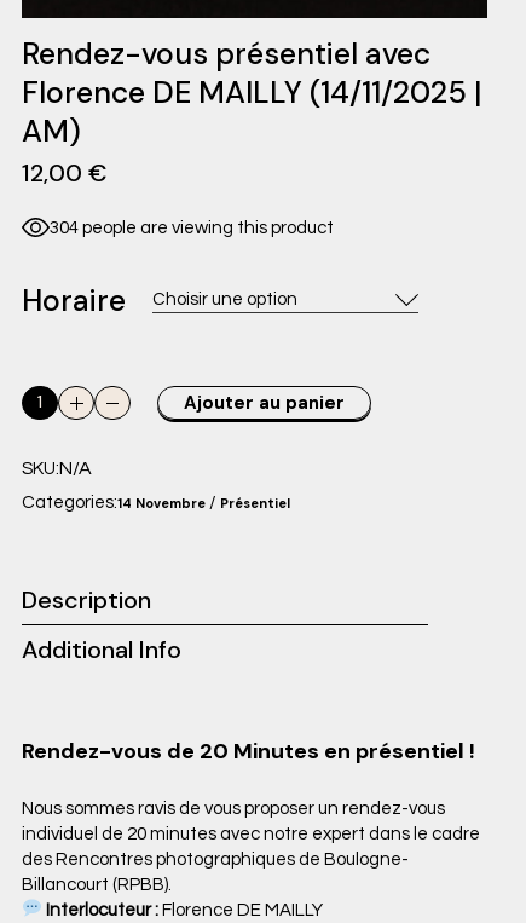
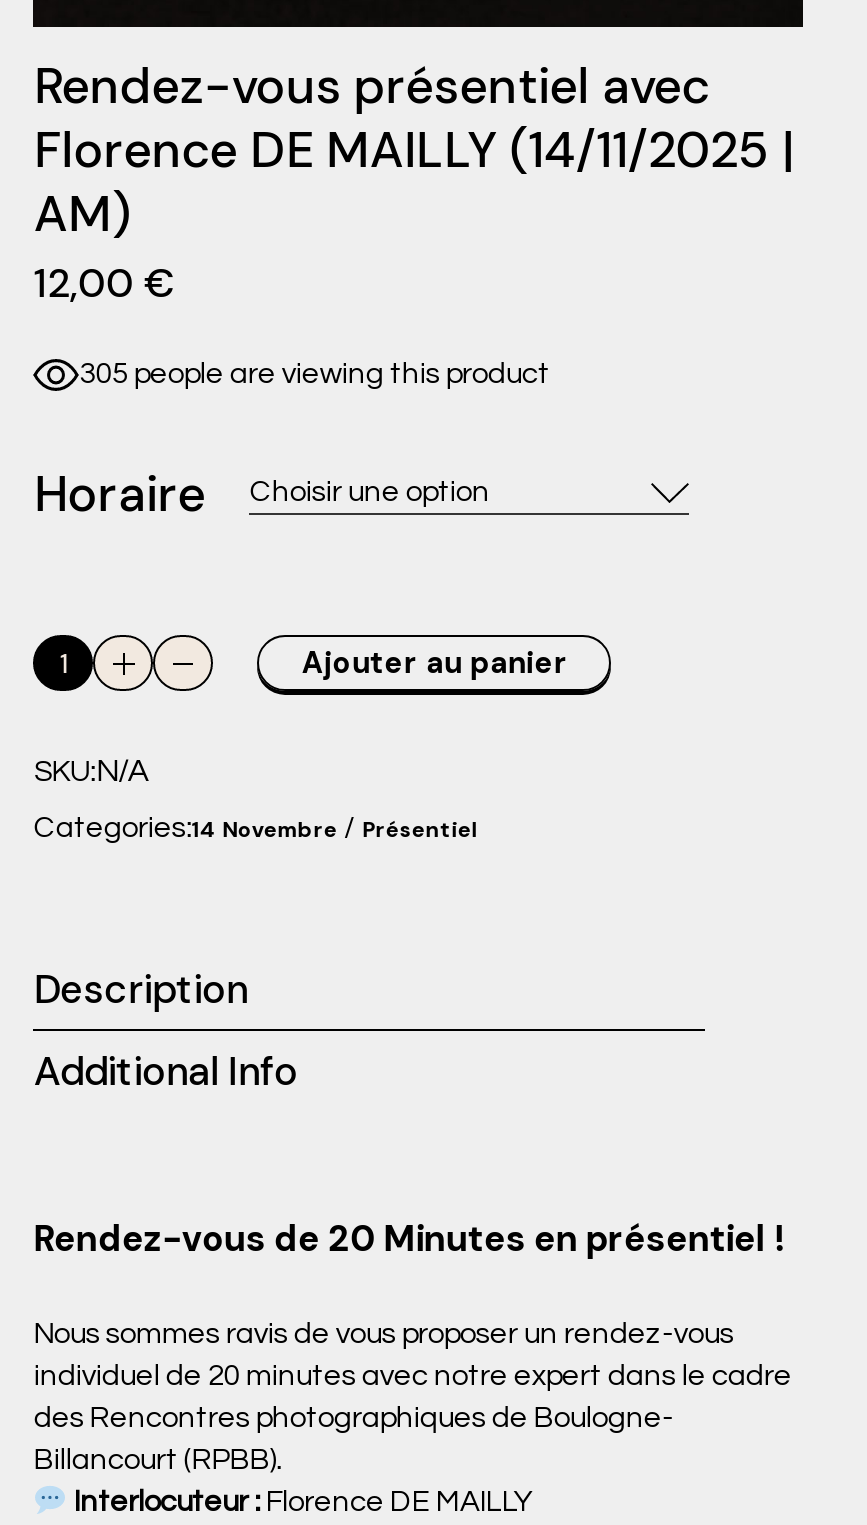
[50,218,334,236] 304 people are viewing this product -> [80,360,550,390] 305 people are viewing this product

